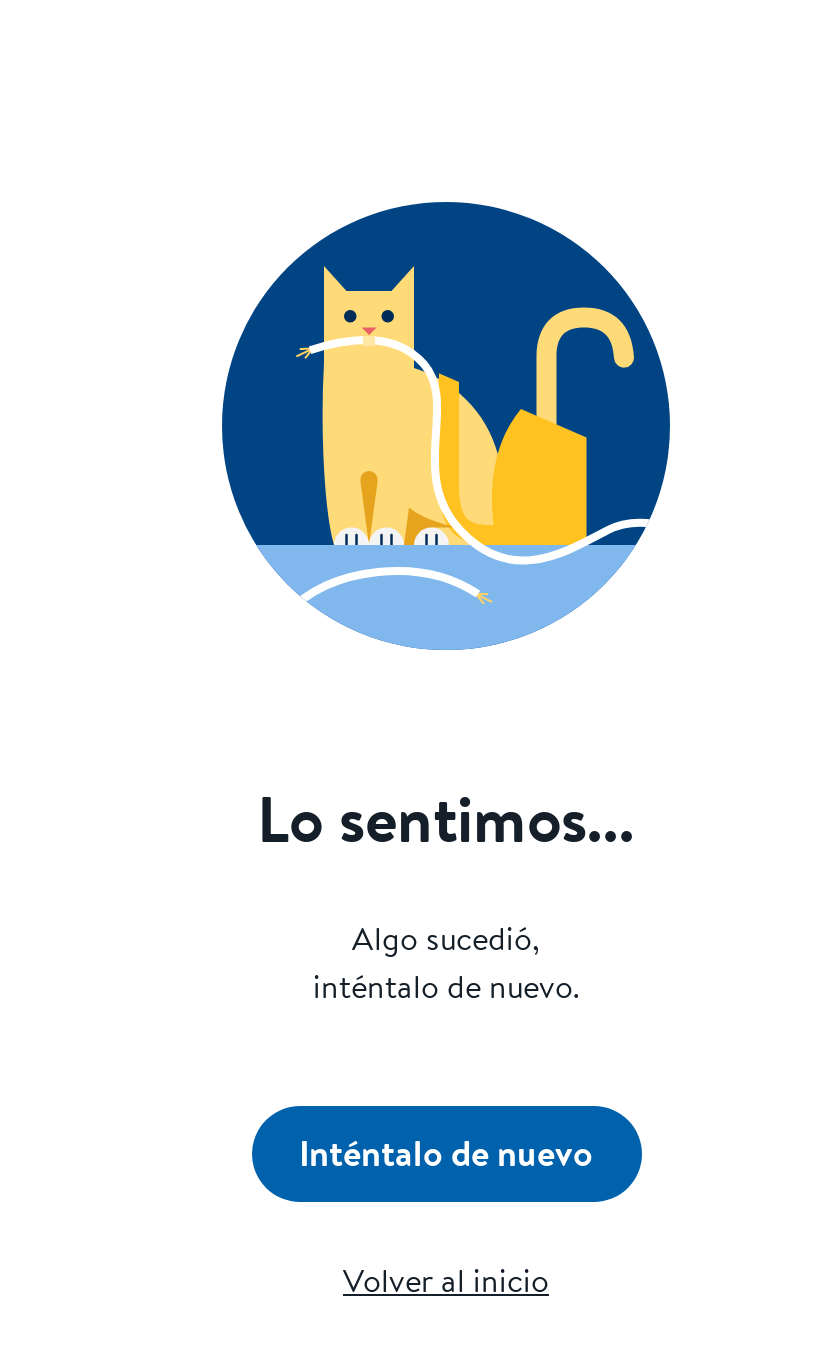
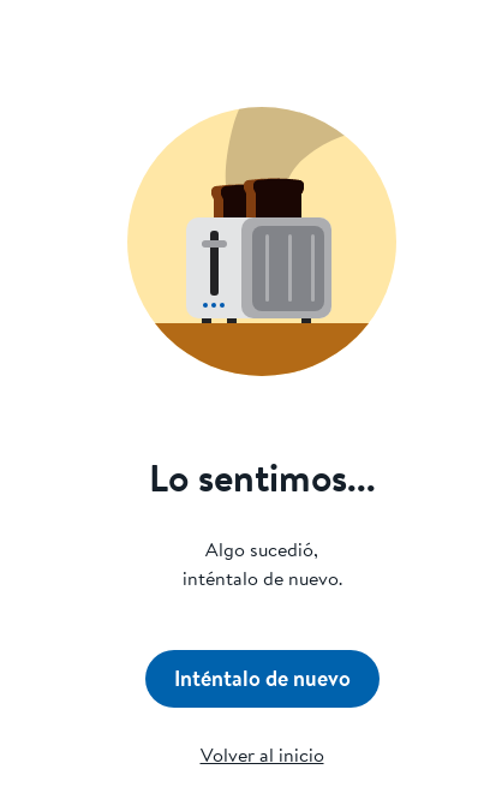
[220,200,672,652] [image] -> [127,107,396,377] [image]

